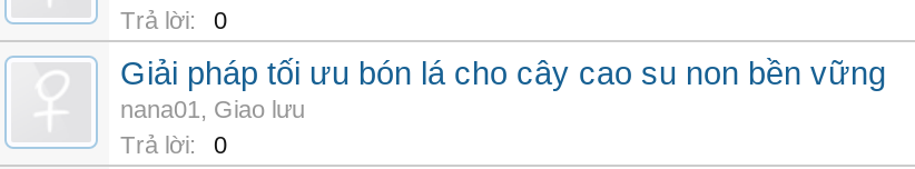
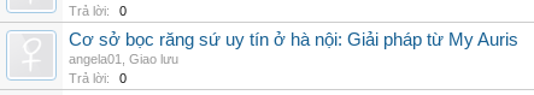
[120,56,886,122] Giải pháp tối ưu bón lá cho cây cao su non bền vững | nana01, Giao lưu -> [69,30,518,66] Cơ sở bọc răng sứ uy tín ở hà nội: Giải pháp từ My Auris | angela01, Giao lưu

